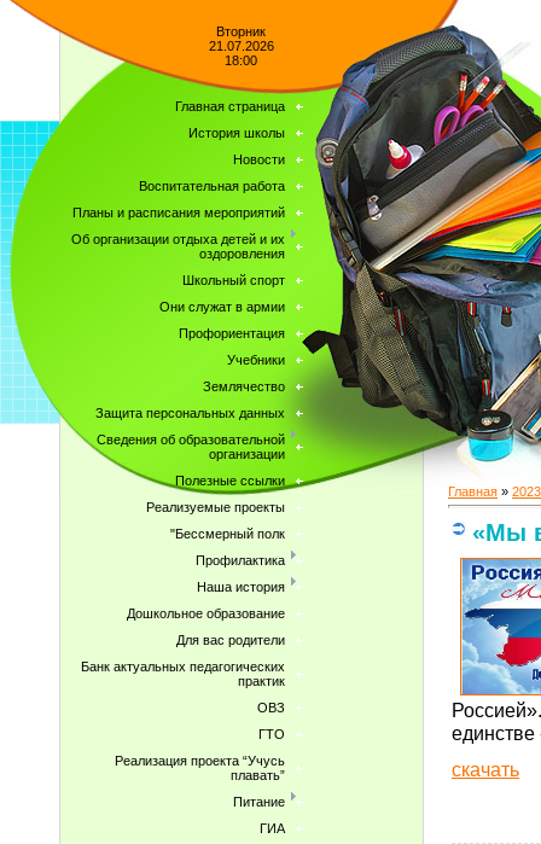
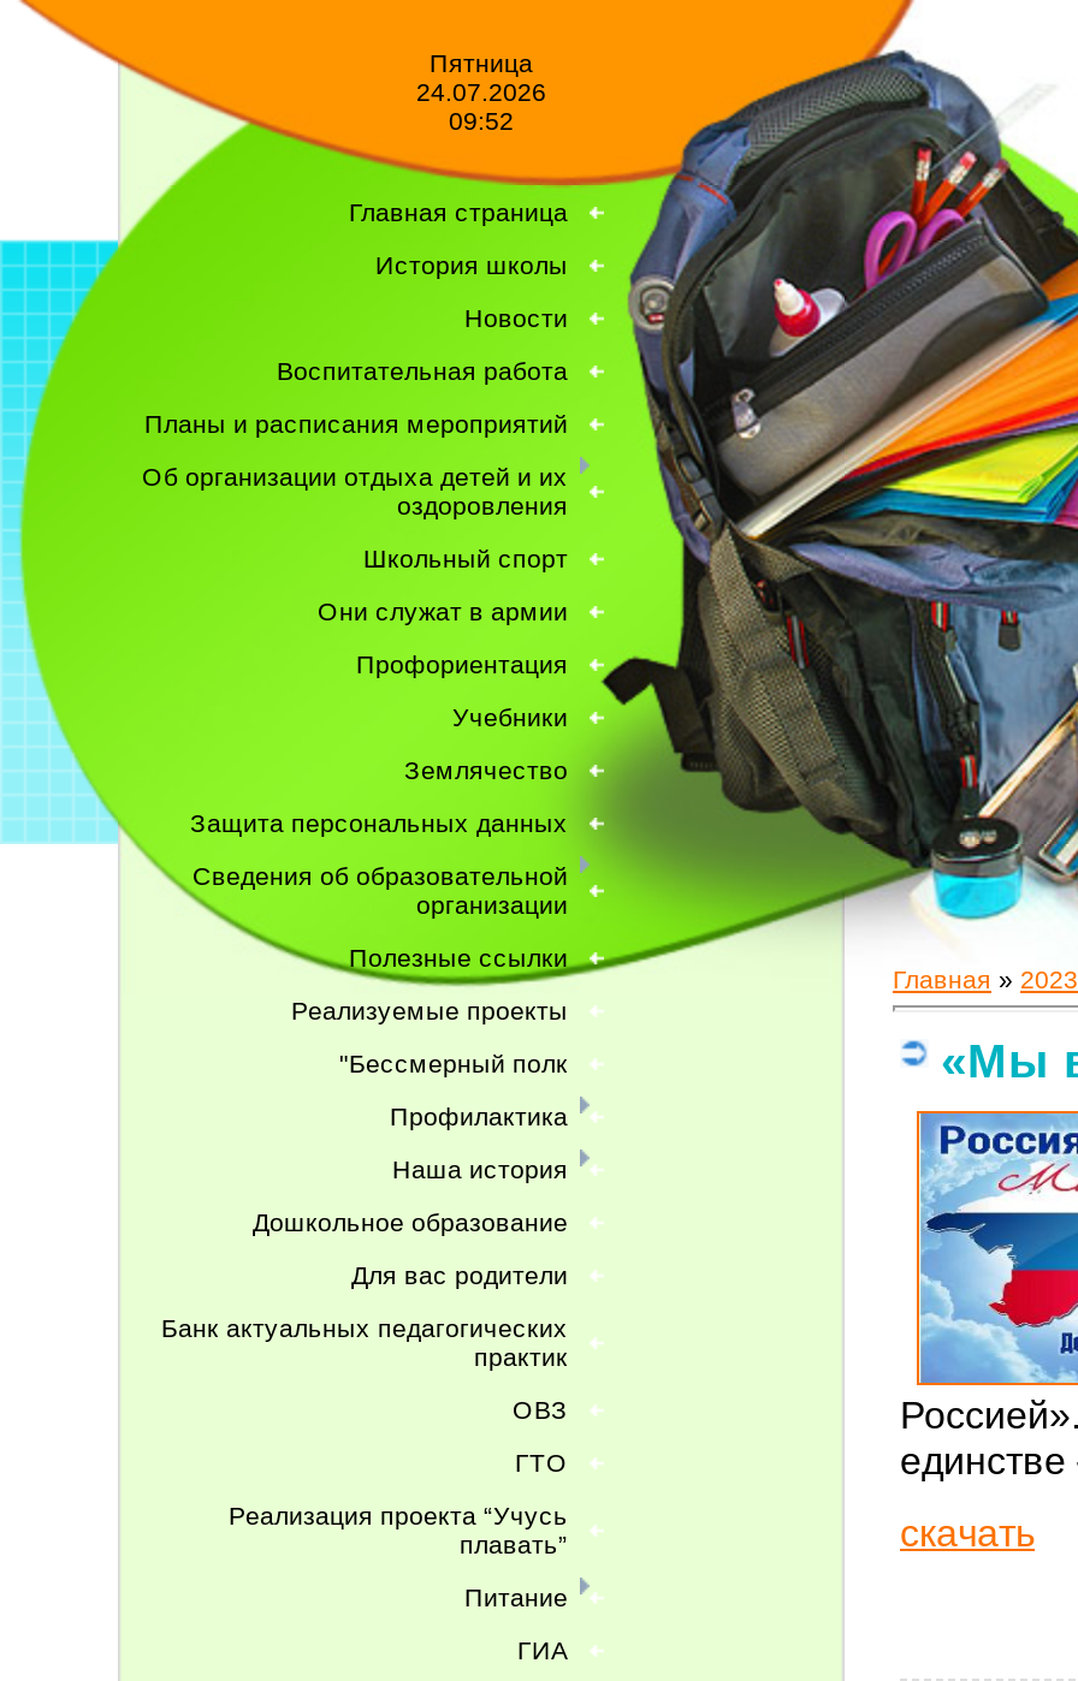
[209,24,274,68] Вторник | 21.07.2026 | 18:00 -> [416,48,546,135] Пятница | 24.07.2026 | 09:52

